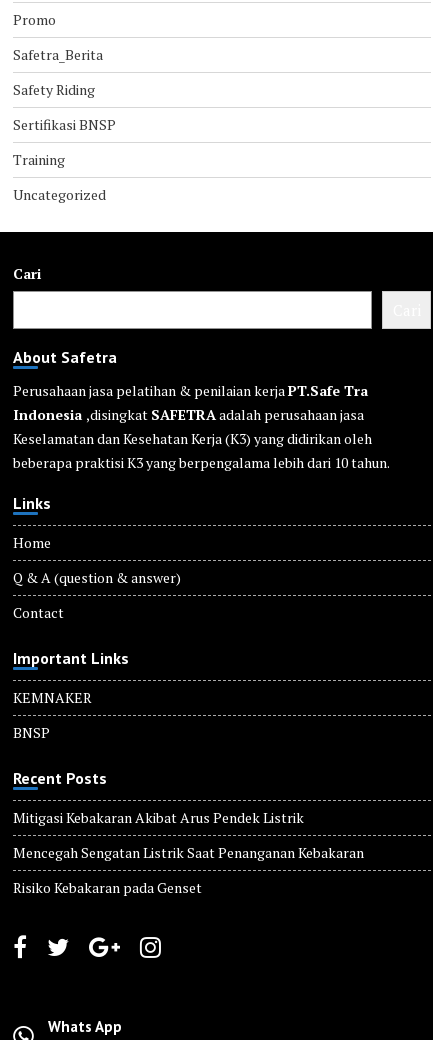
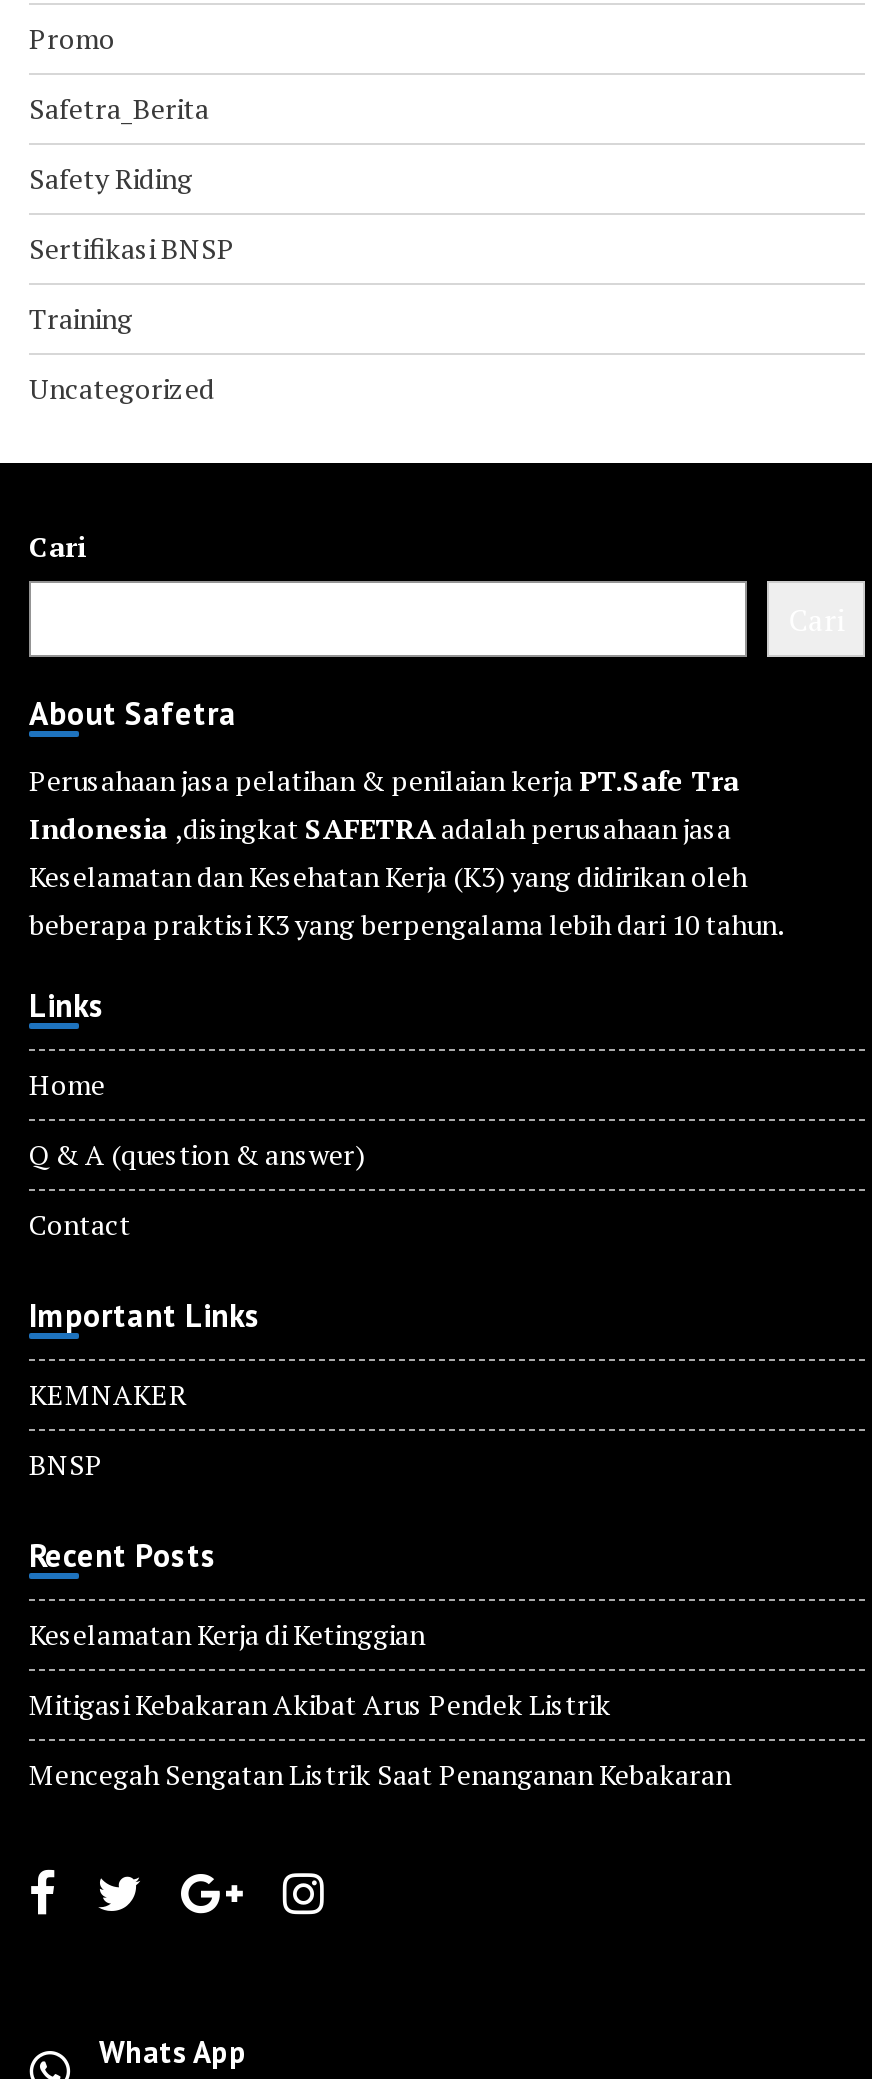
none -> [29,1614,425,1652] Keselamatan Kerja di Ketinggian
moved [13,808,364,862] -> [29,1684,731,1792]: Mitigasi Kebakaran Akibat Arus Pendek Listrik | Mencegah Sengatan Listrik Saat Penanganan Kebakaran
[13,878,202,897] Risiko Kebakaran pada Genset -> none

